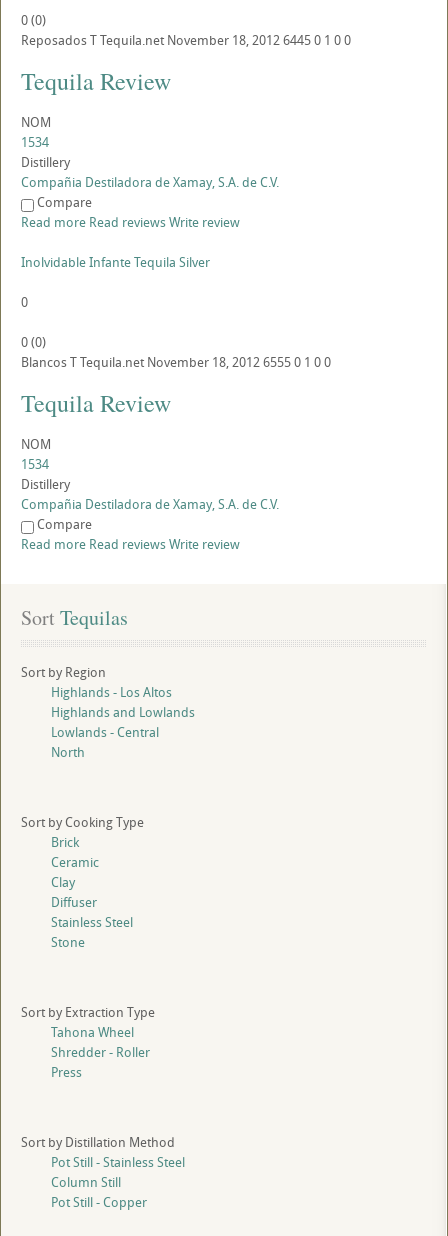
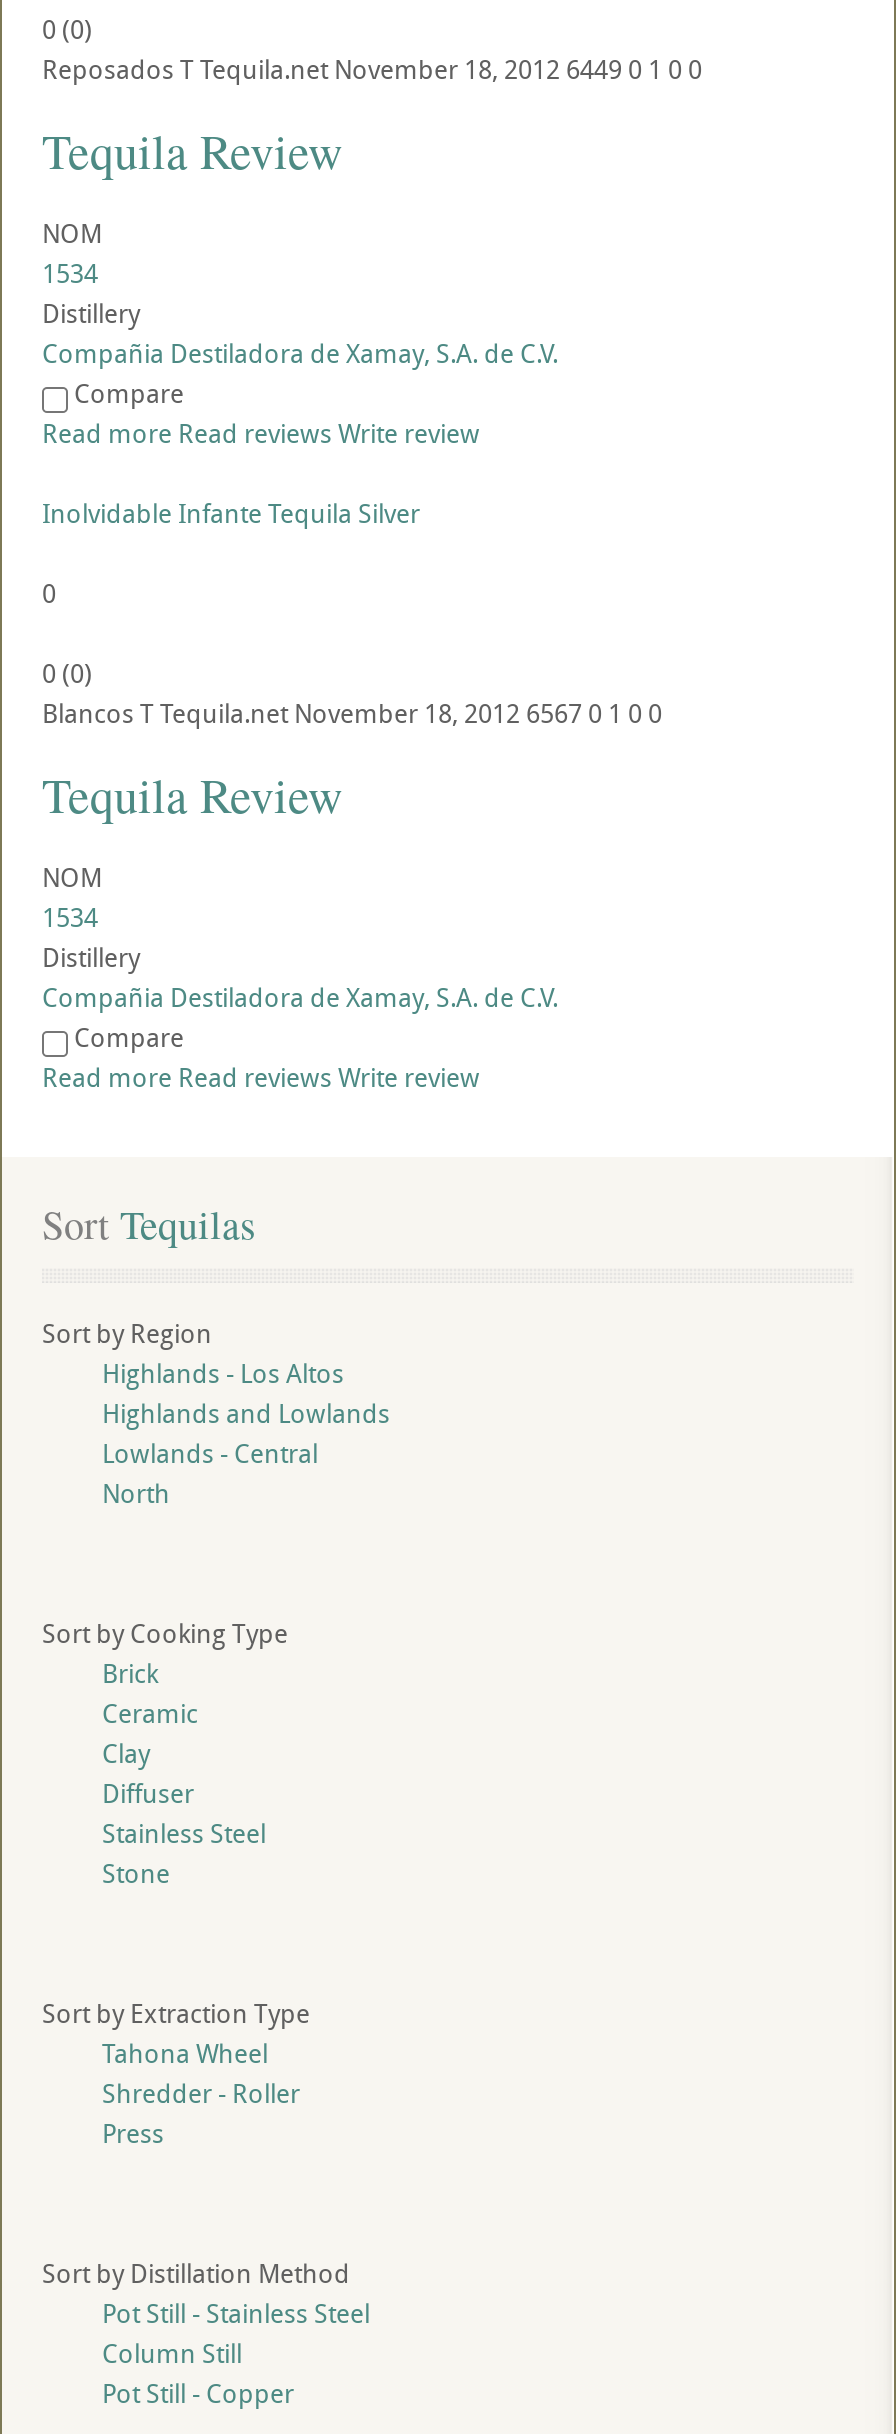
[21,31,351,49] Reposados T Tequila.net November 18, 2012 6445 0 1 0 0 -> [42,51,702,87] Reposados T Tequila.net November 18, 2012 6449 0 1 0 0
[21,353,331,371] Blancos T Tequila.net November 18, 2012 6555 0 1 0 0 -> [42,695,662,731] Blancos T Tequila.net November 18, 2012 6567 0 1 0 0

